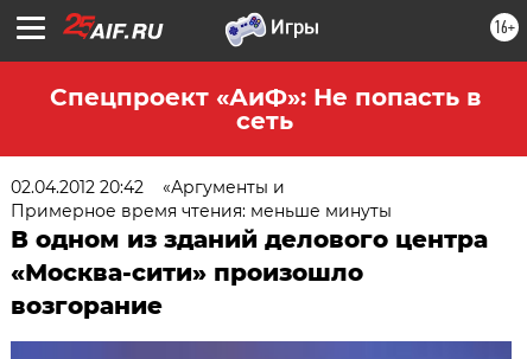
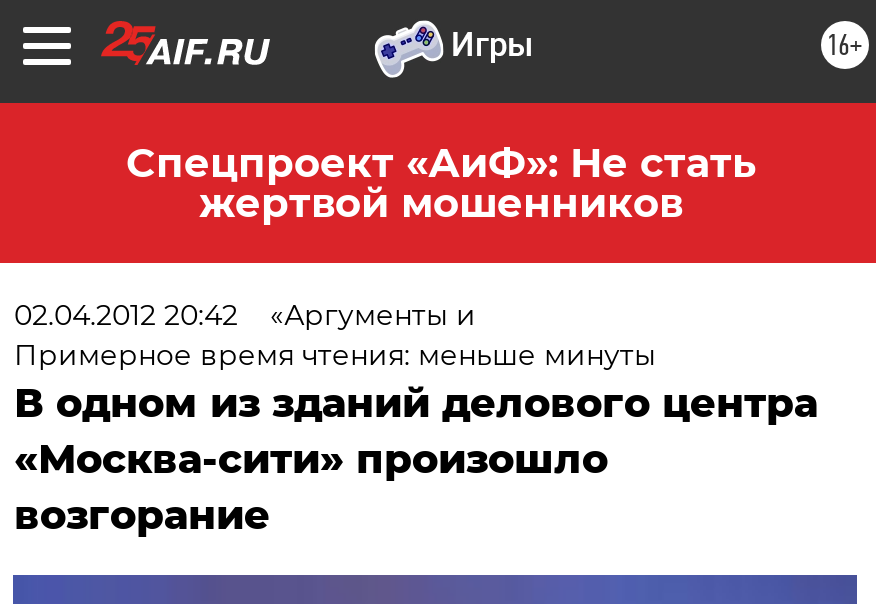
[49,83,480,135] Спецпроект «АиФ»: Не попасть в | сеть -> [126,139,756,227] Спецпроект «АиФ»: Не стать | жертвой мошенников

